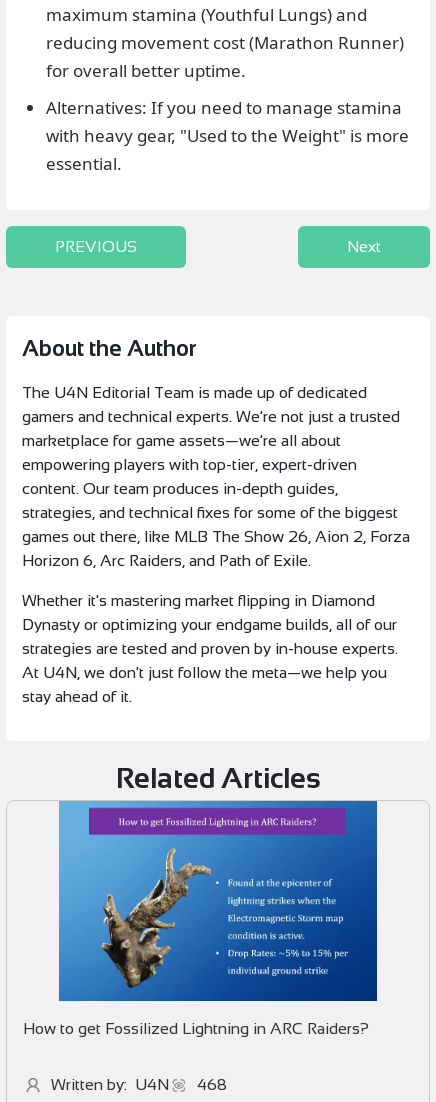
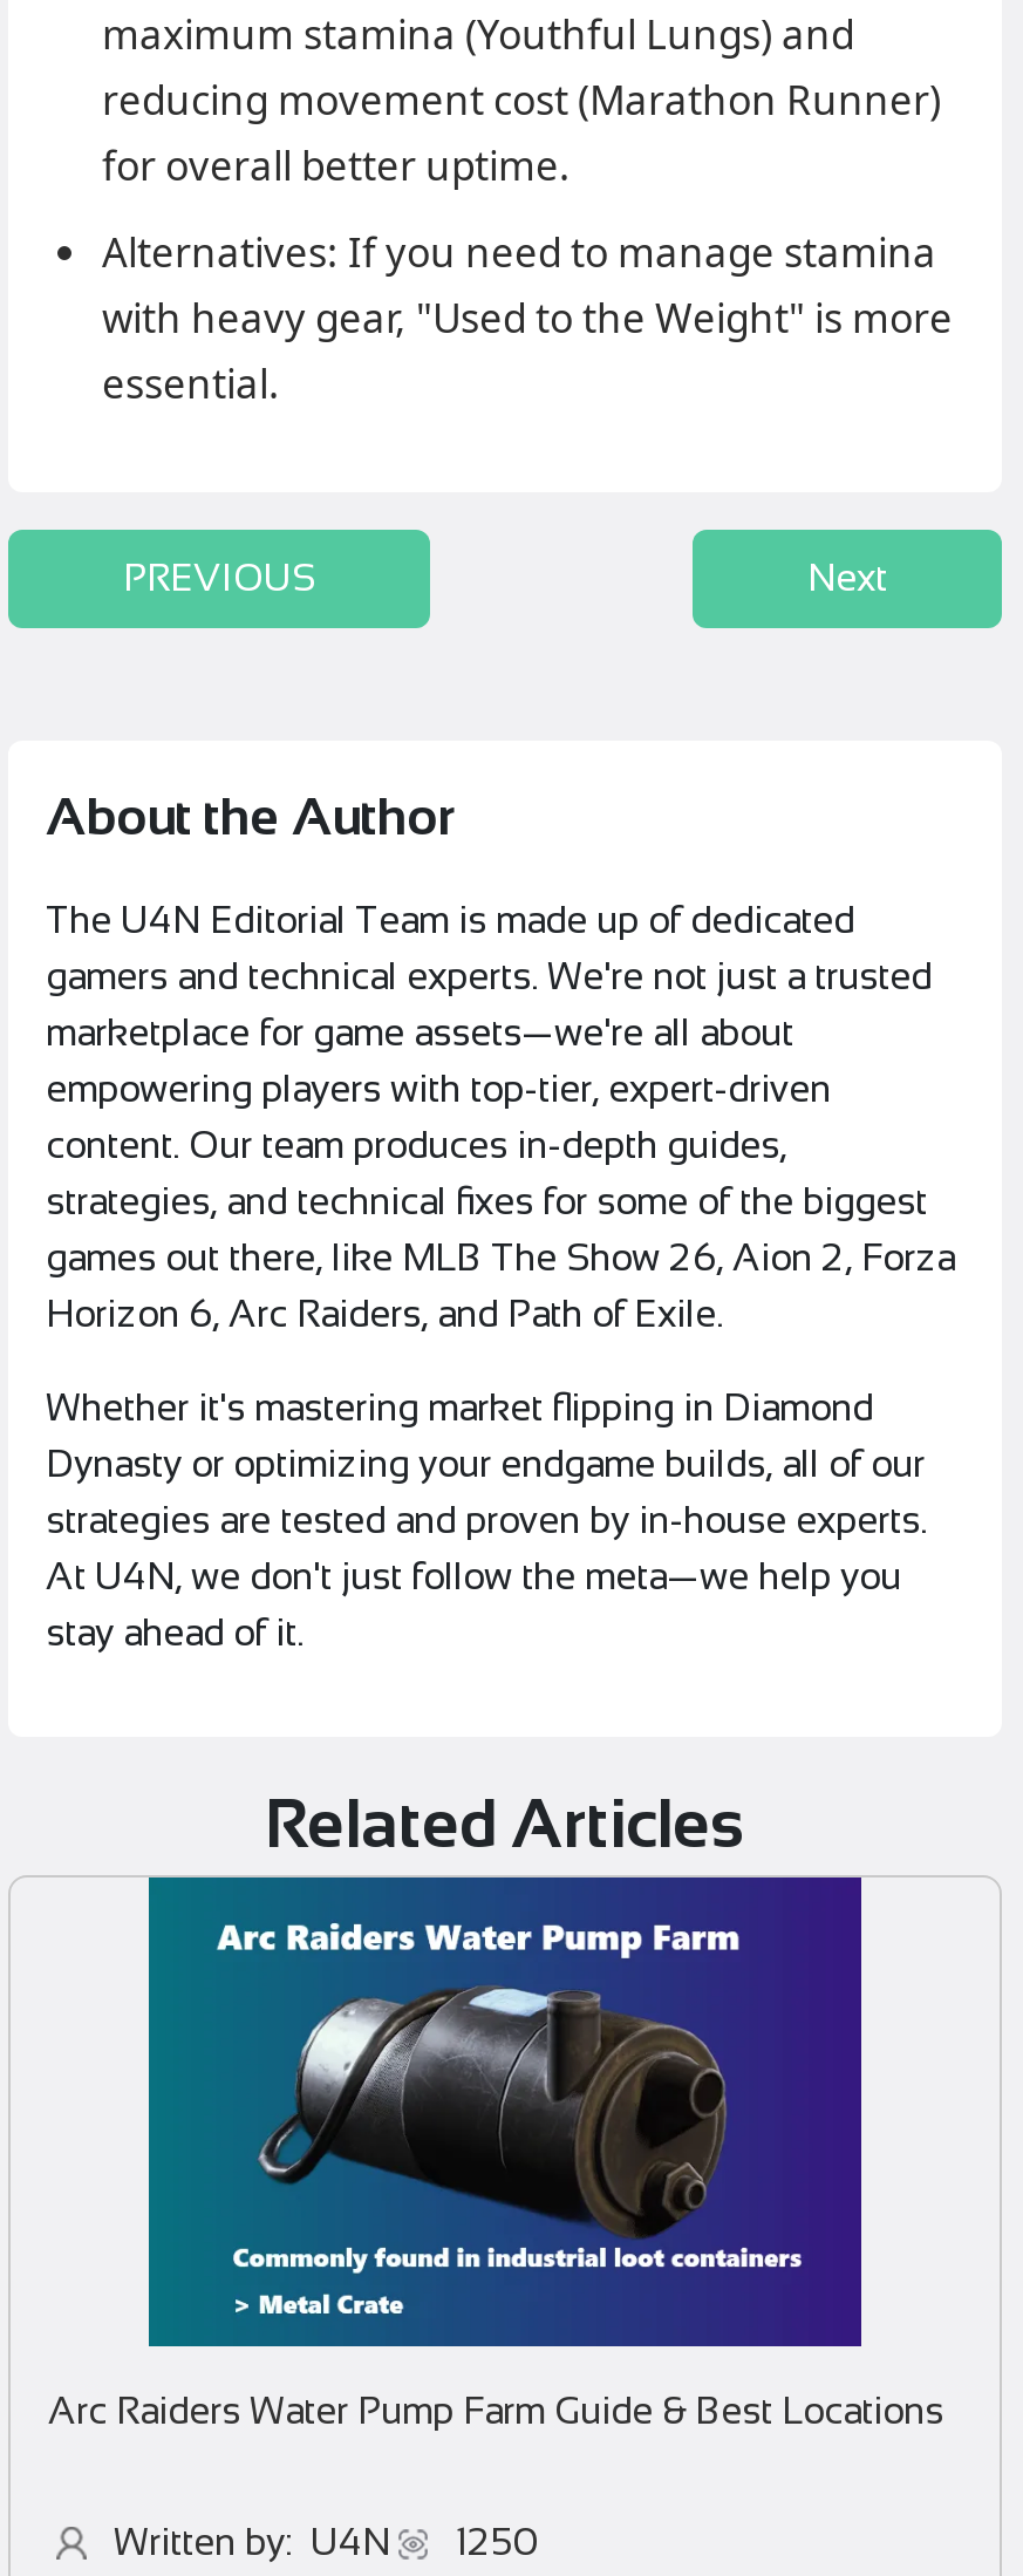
[23,800,378,1037] [image] | How to get Fossilized Lightning in ARC Raiders? -> [48,1878,943,2430] [image] | Arc Raiders Water Pump Farm Guide & Best Locations
[51,1076,227,1093] Written by: U4N 468 -> [114,2521,538,2561] Written by: U4N 1250

